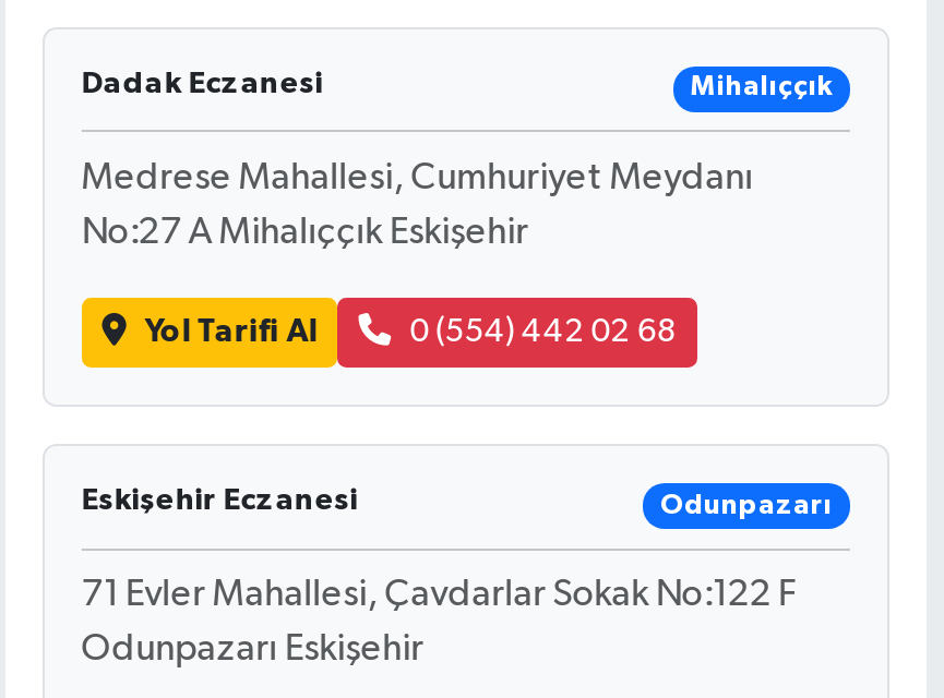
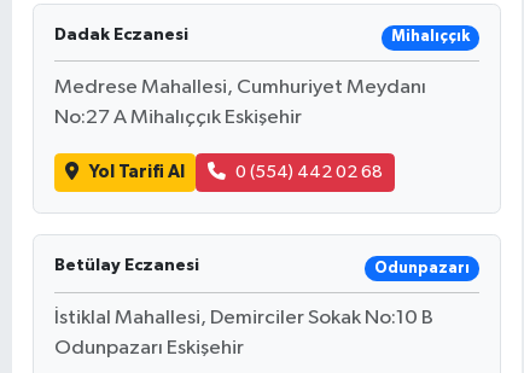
[81,486,359,517] Eskişehir Eczanesi -> [54,257,199,274] Betülay Eczanesi
[81,577,795,614] 71 Evler Mahallesi, Çavdarlar Sokak No:122 F -> [54,308,433,329] İstiklal Mahallesi, Demirciler Sokak No:10 B

